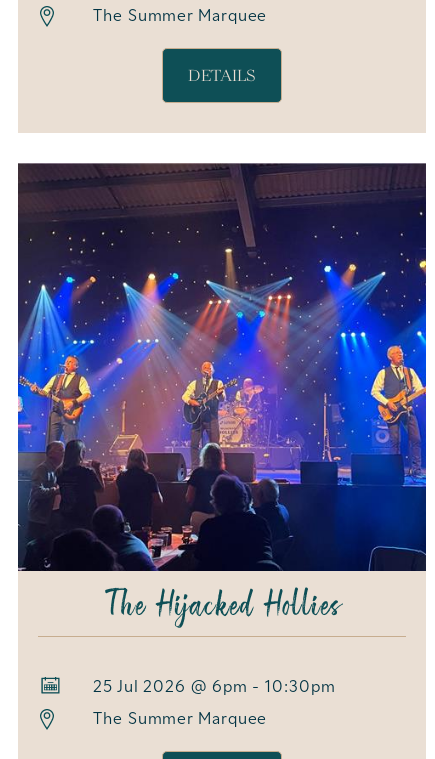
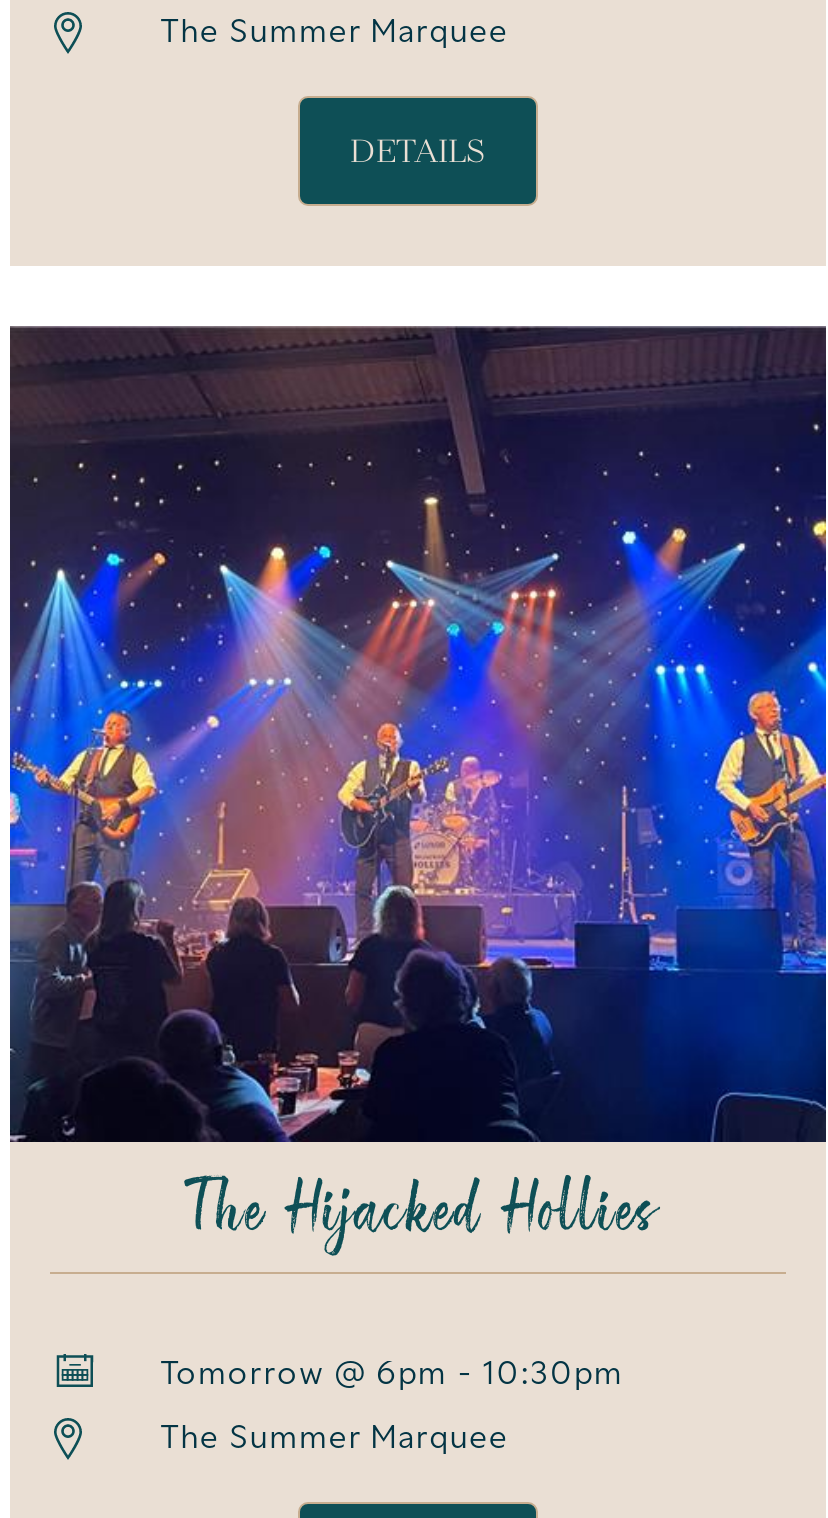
[93,680,335,696] 25 Jul 2026 @ 6pm - 10:30pm -> [160,1360,624,1392] Tomorrow @ 6pm - 10:30pm

